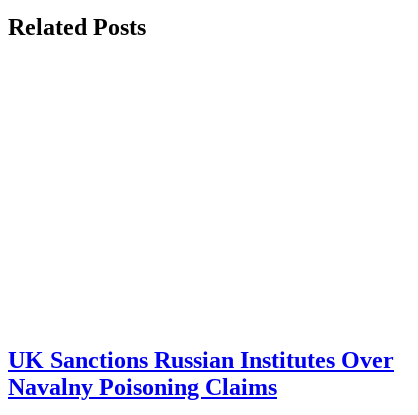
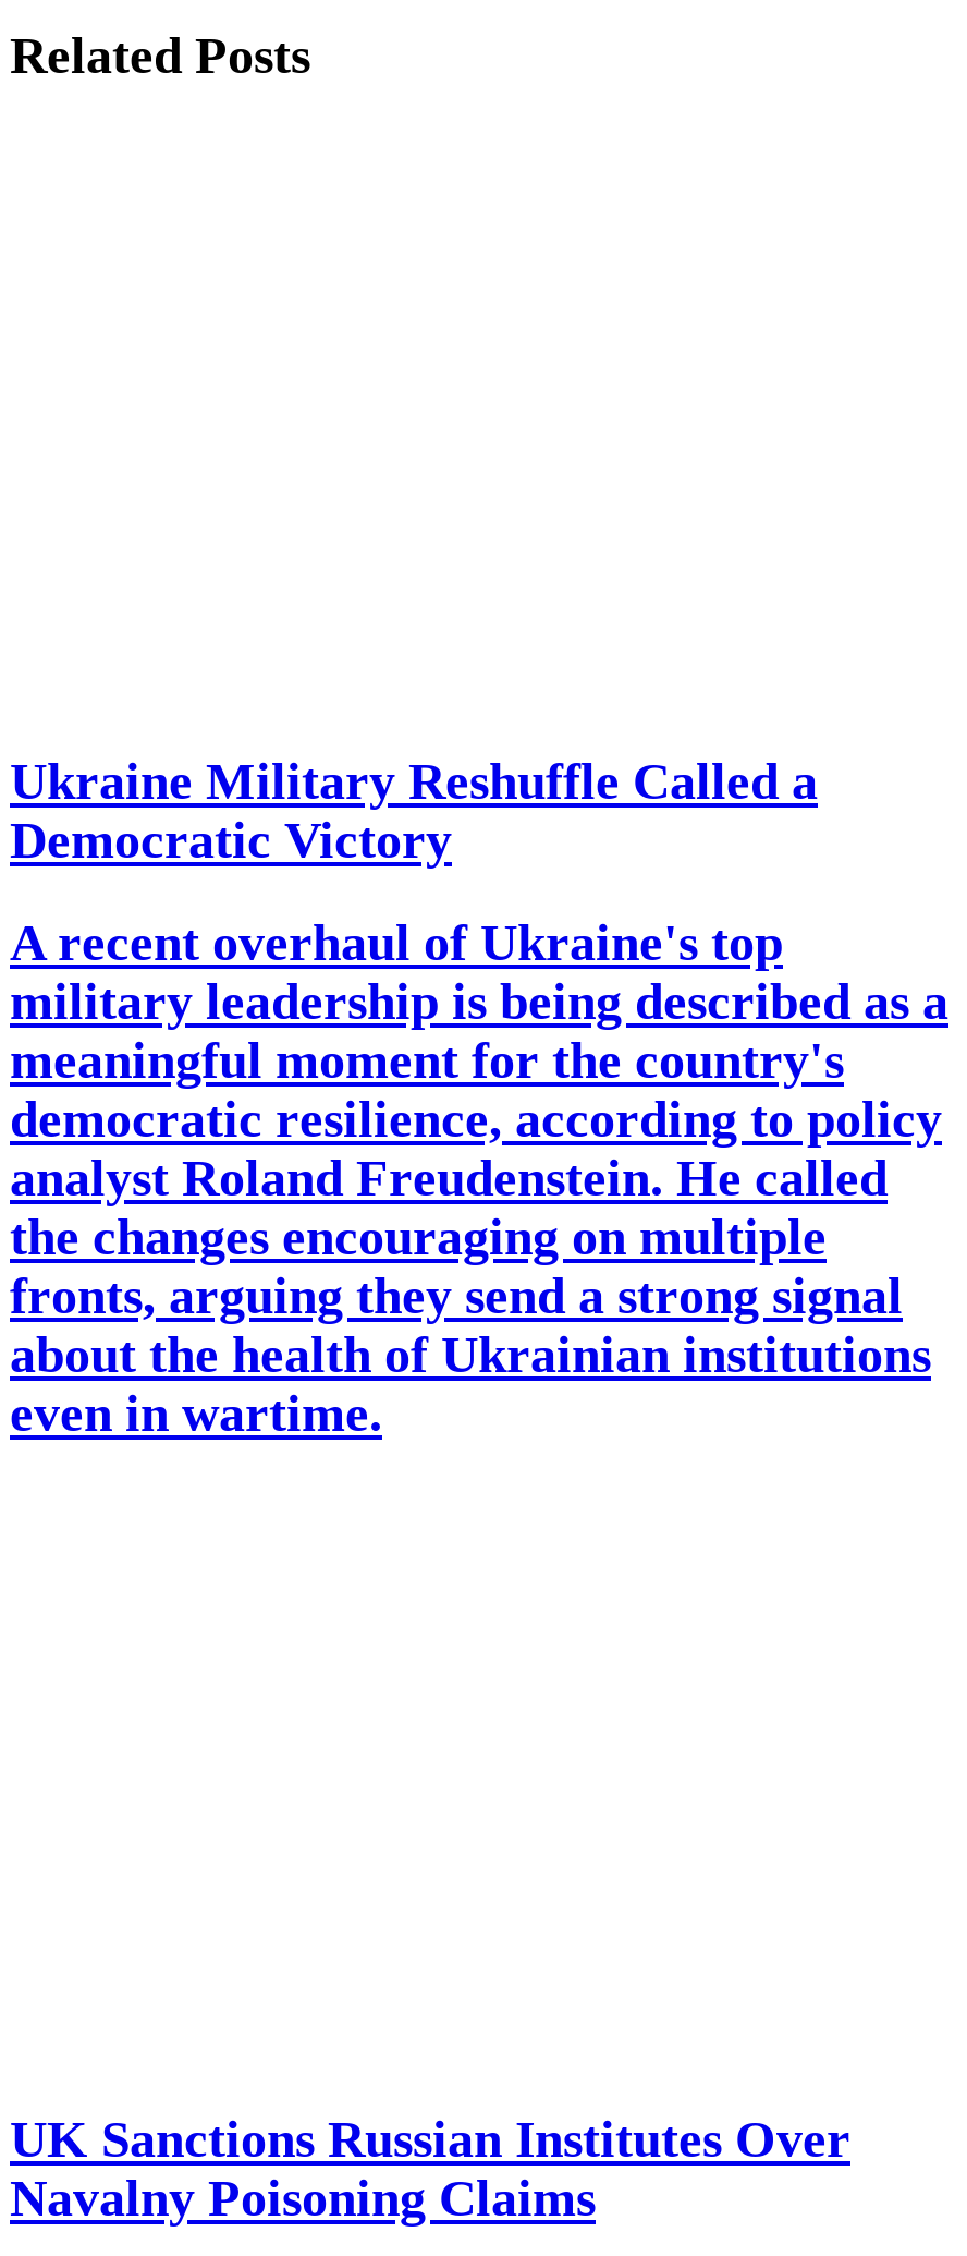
none -> [10,753,948,1442] Ukraine Military Reshuffle Called a | Democratic Victory | A recent overhaul of Ukraine's top | military leadership is being described as a | meaningful moment for the country's | democratic resilience, according to policy | analyst Roland Freudenstein. He called | the changes encouraging on multiple | fronts, arguing they send a strong signal | about the health of Ukrainian institutions | even in wartime.

